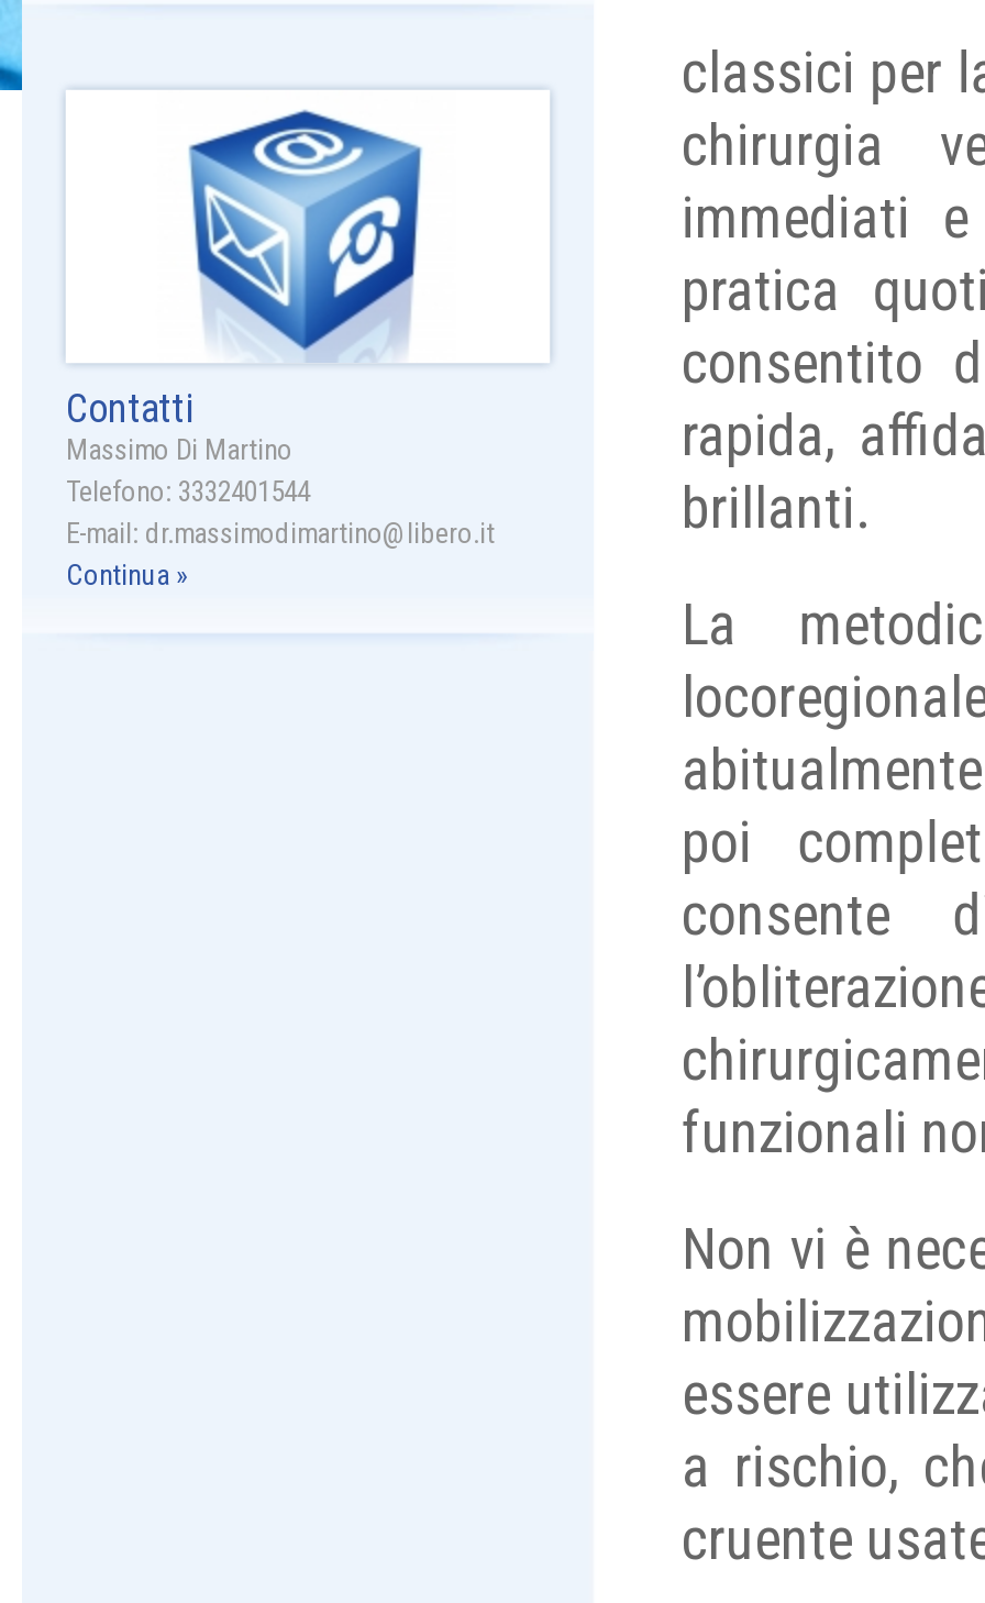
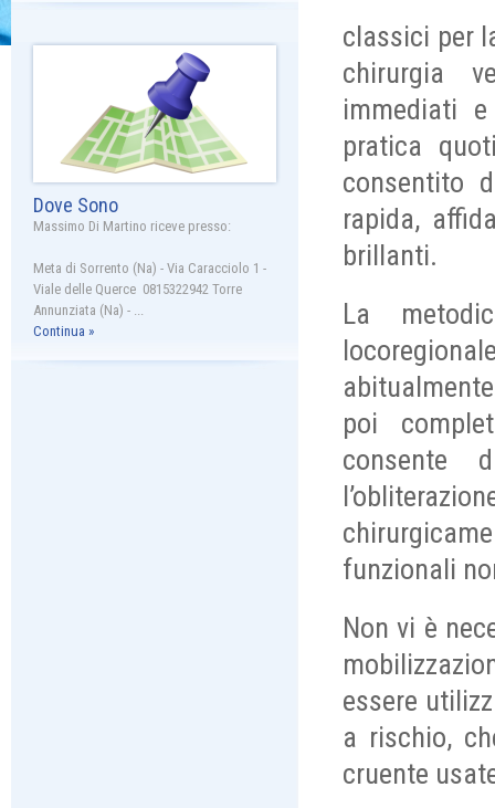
[66,106,495,550] [image] | Contatti | Massimo Di Martino | Telefono: 3332401544 | E-mail: dr.massimodimartino@libero.it -> [33,51,266,318] [image] | Dove Sono | Massimo Di Martino riceve presso: | Meta di Sorrento (Na) - Via Caracciolo 1 - | Viale delle Querce 0815322942 Torre | Annunziata (Na) - ...
moved [66,559,187,592] -> [33,323,94,339]: Continua »

